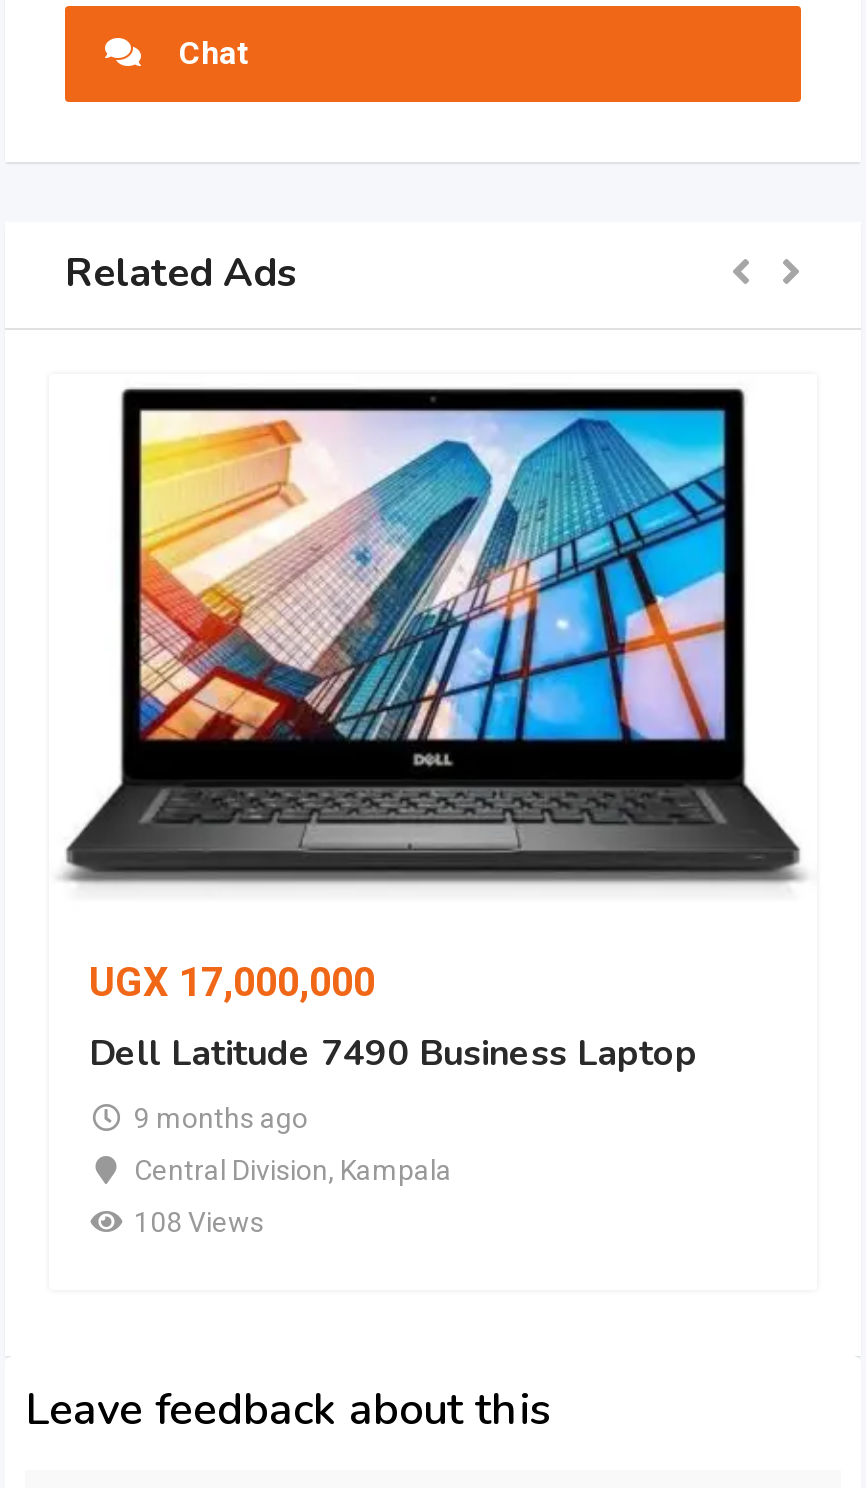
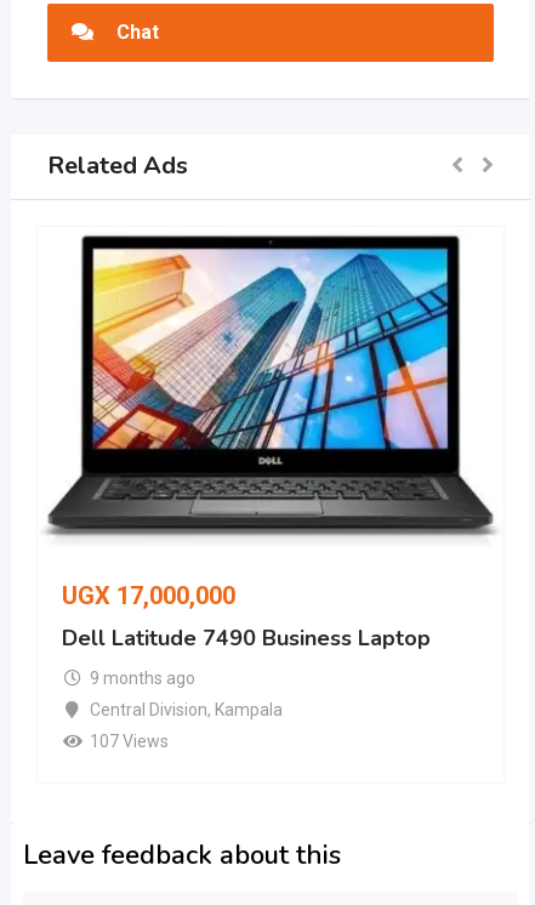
[134,1205,264,1237] 108 Views -> [89,731,168,751] 107 Views

